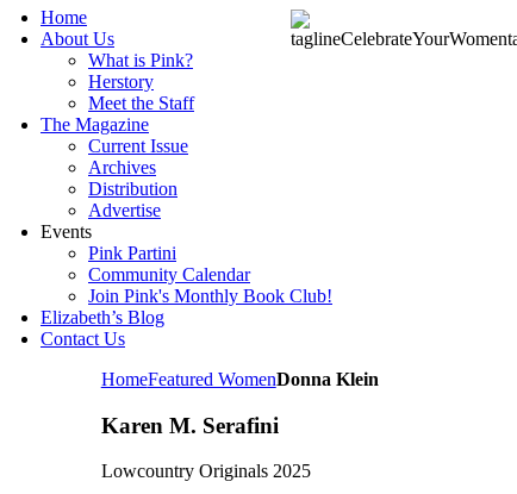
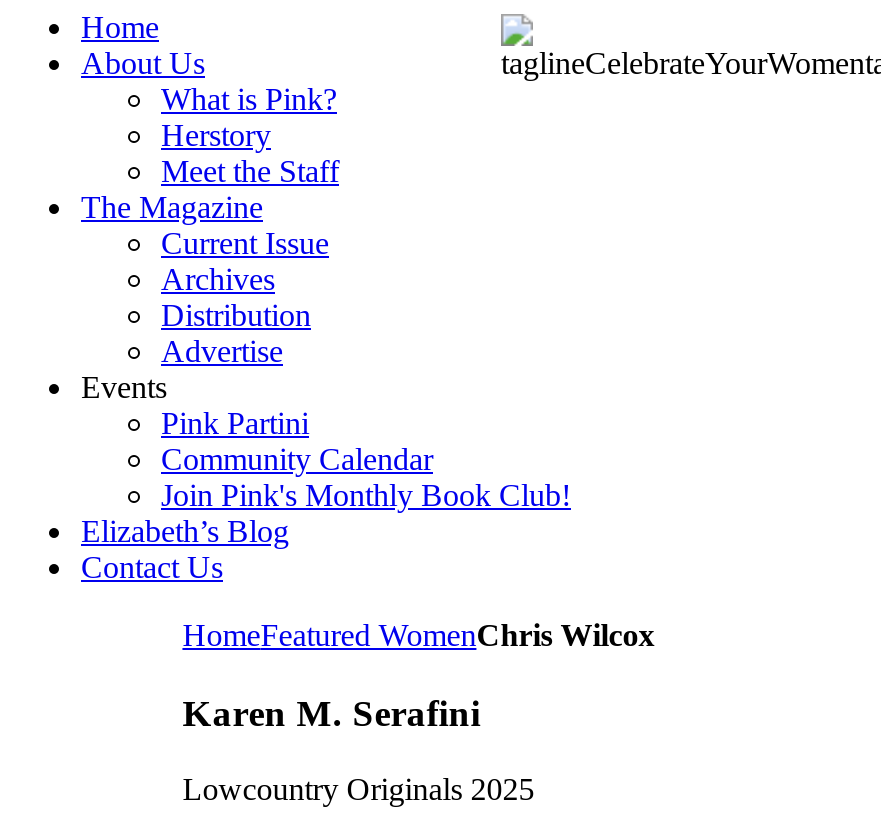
[101,369,378,389] HomeFeatured WomenDonna Klein -> [182,618,654,652] HomeFeatured WomenChris Wilcox

